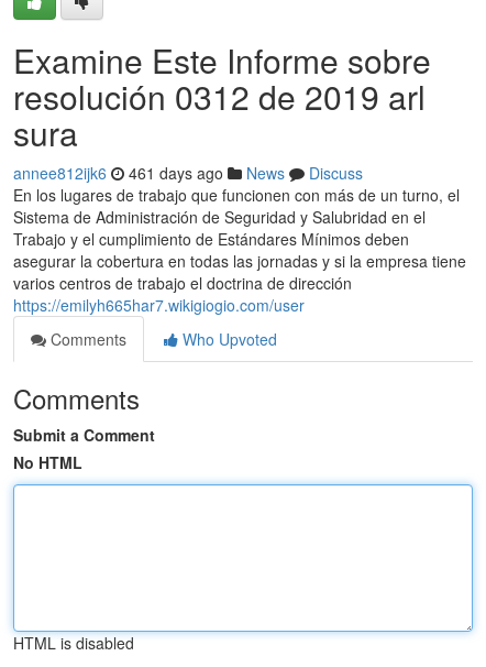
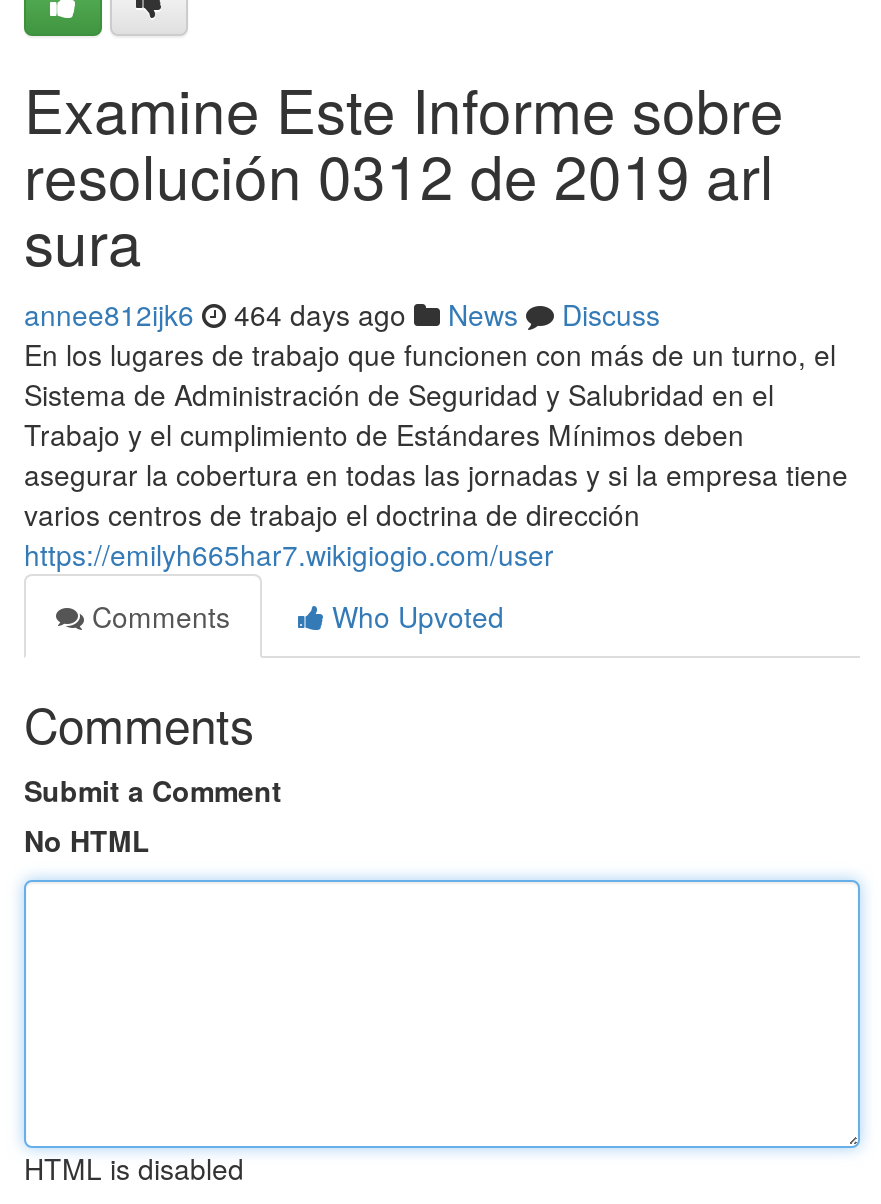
[13,162,363,184] annee812ijk6 461 days ago News Discuss -> [24,294,660,334] annee812ijk6 464 days ago News Discuss

